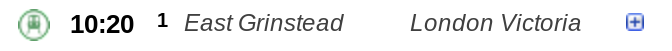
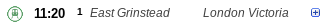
[70,9,344,39] 10:20 1 East Grinstead -> [33,6,170,21] 11:20 1 East Grinstead

